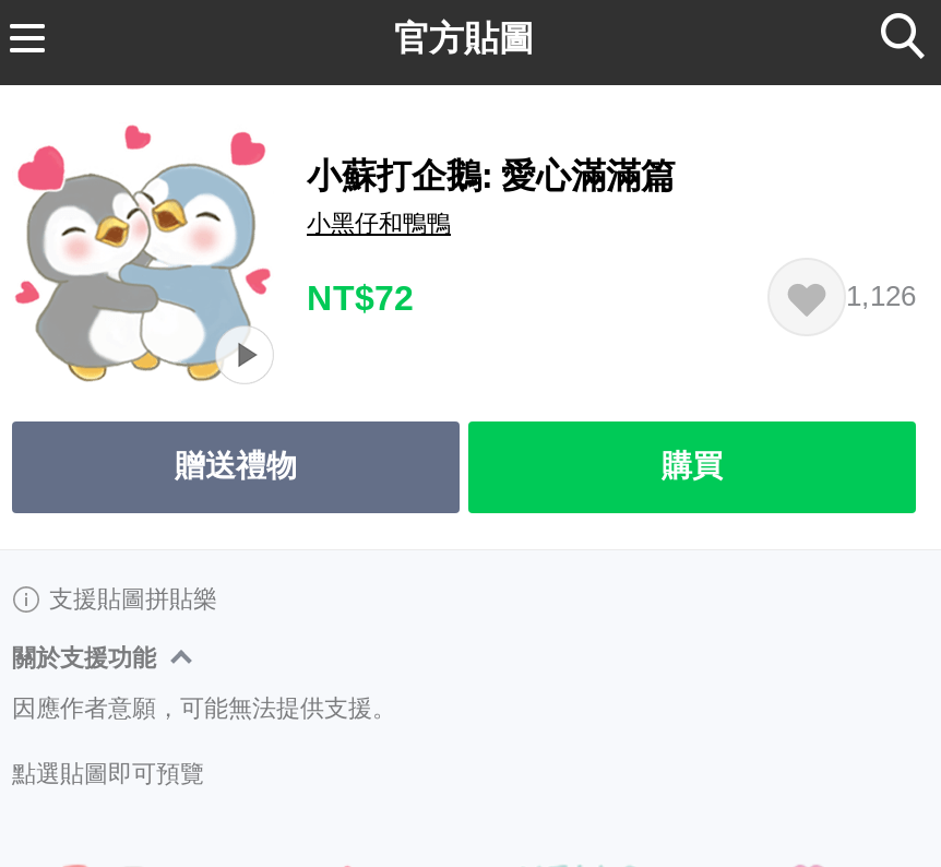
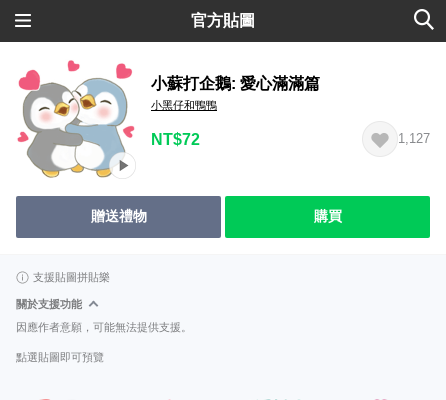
[846,280,916,312] 1,126 -> [398,131,430,146] 1,127

